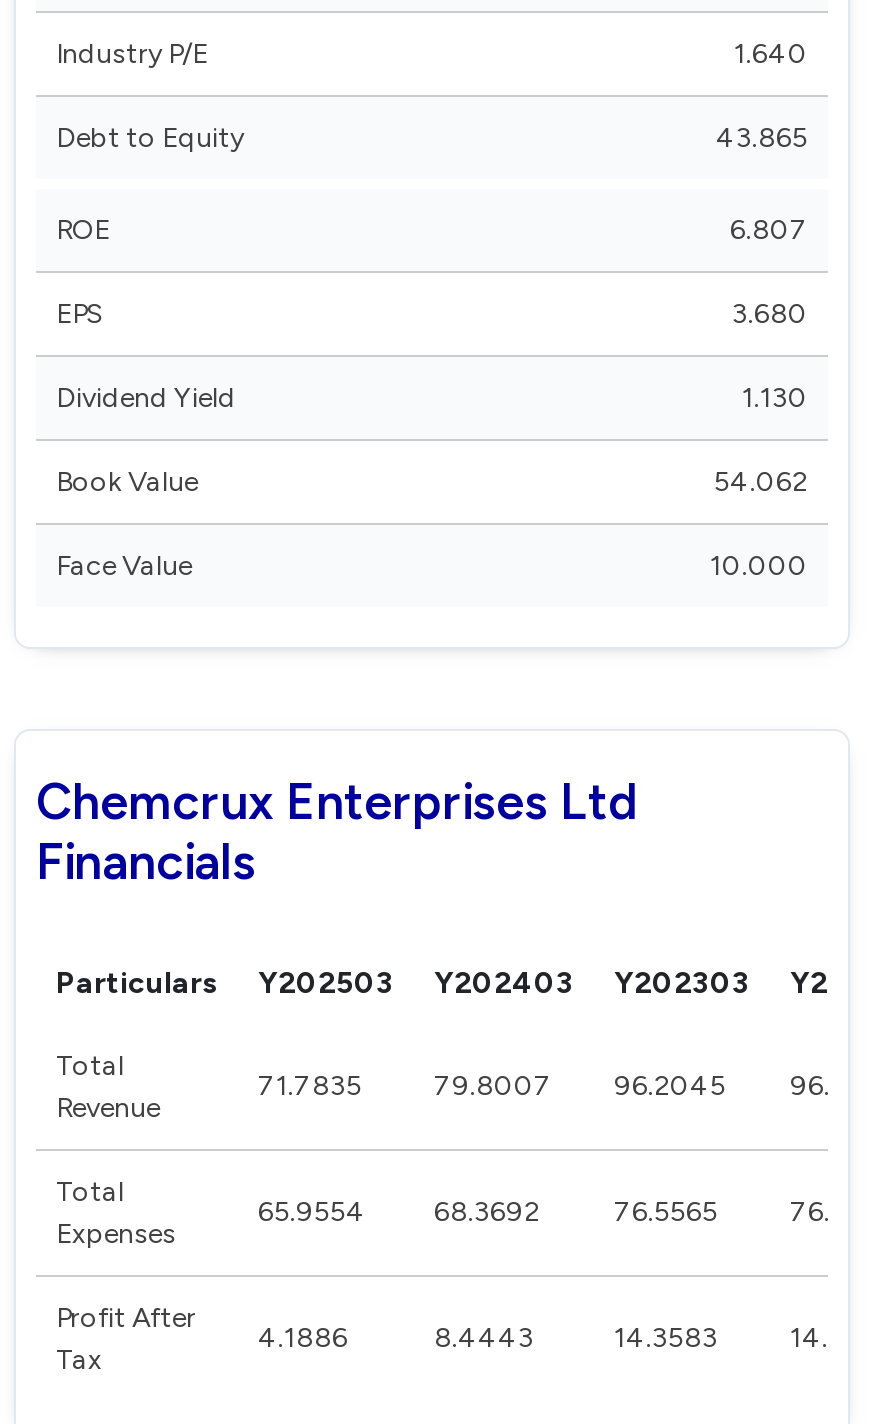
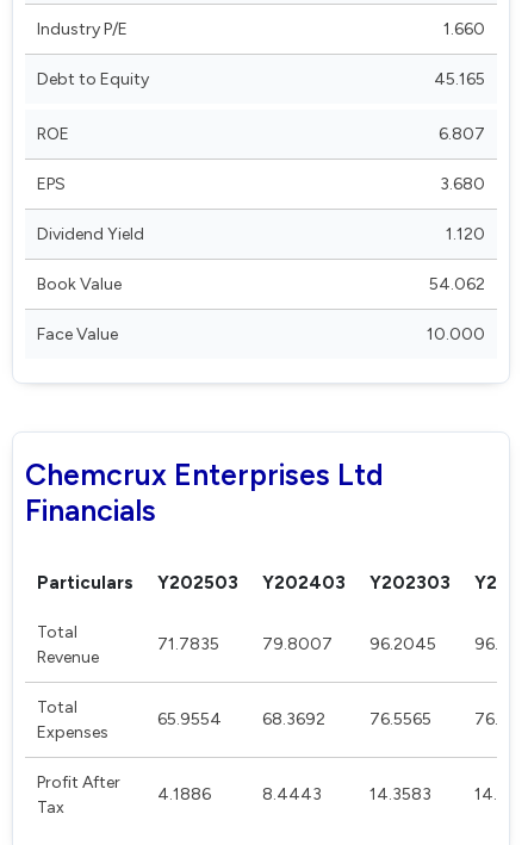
[734,37,808,71] 1.640 -> [443,19,485,39] 1.660
[716,121,808,155] 43.865 -> [434,69,485,89] 45.165
[742,381,808,415] 1.130 -> [446,224,485,244] 1.120

